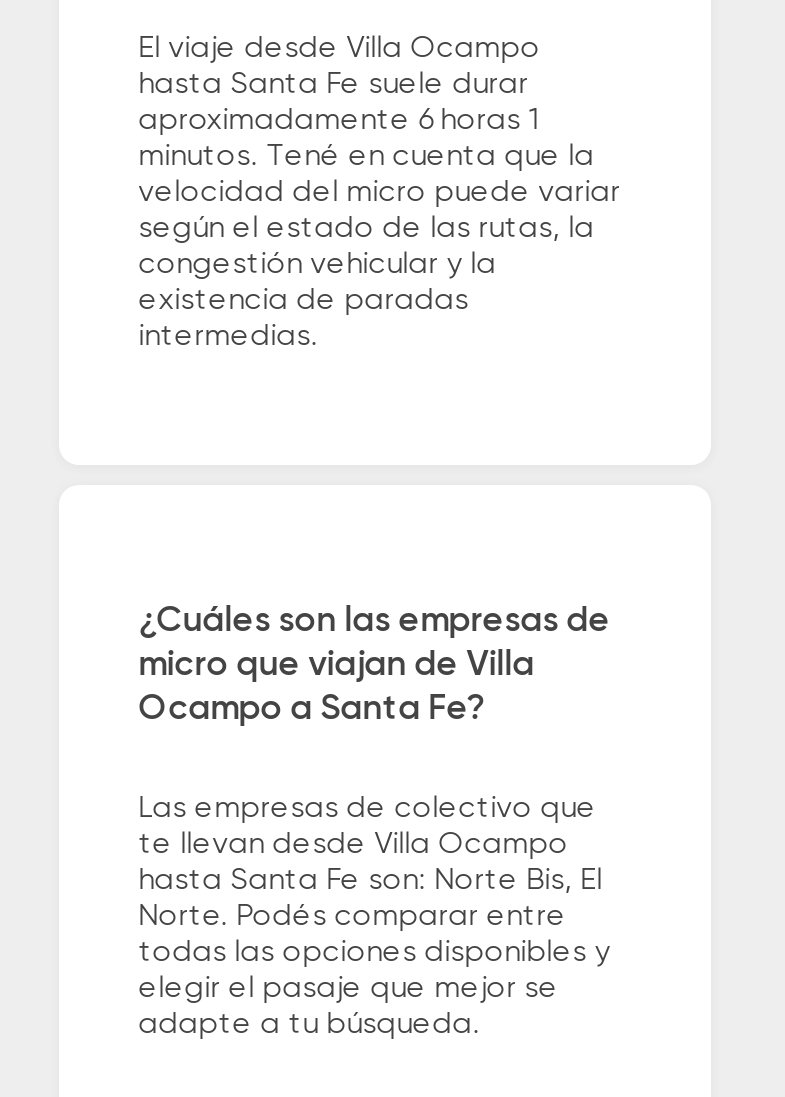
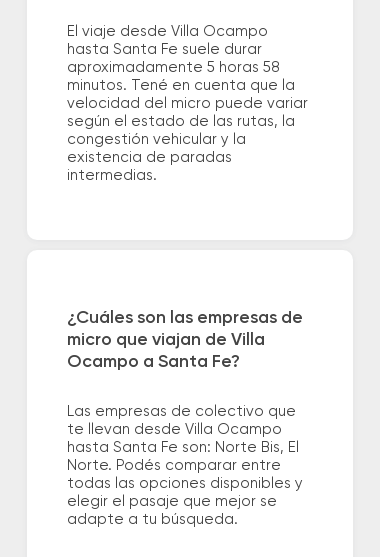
[139,105,539,135] aproximadamente 6 horas 1 -> [67,60,280,75] aproximadamente 5 horas 58

